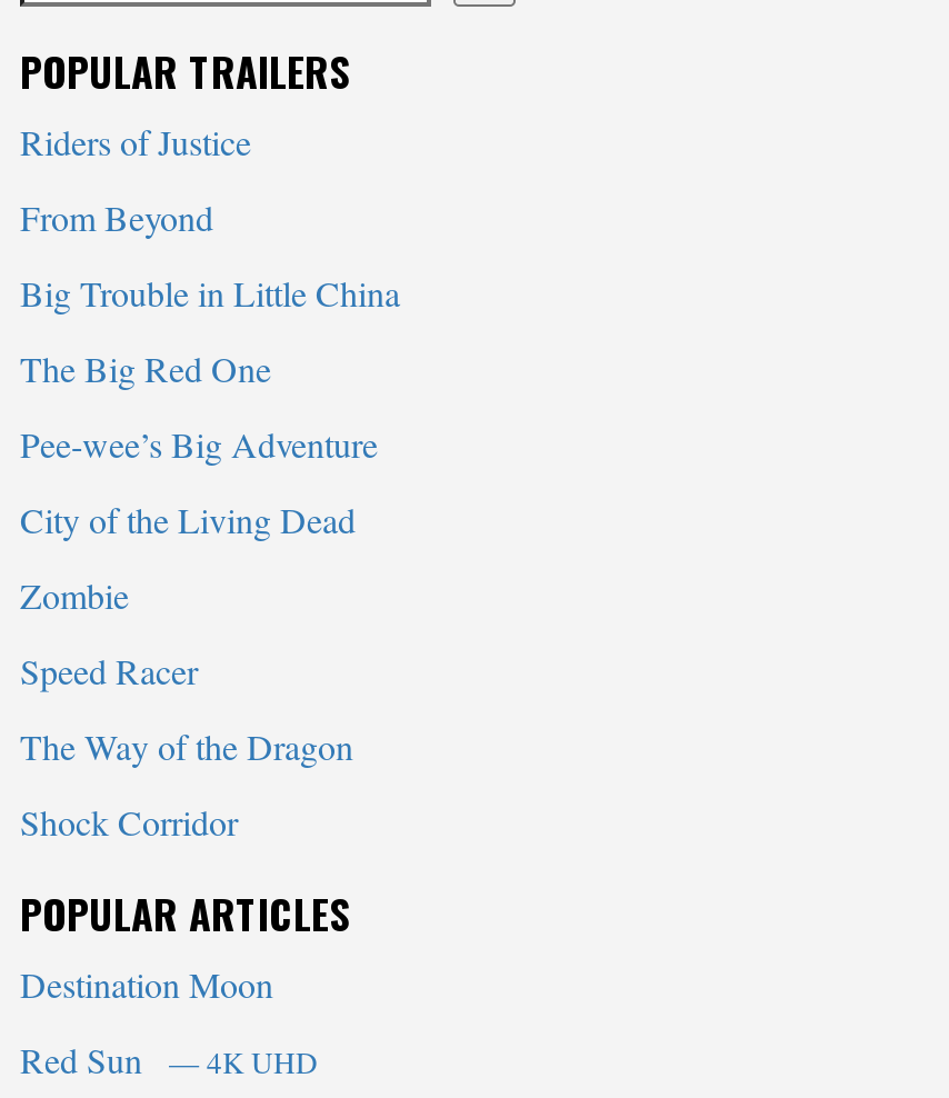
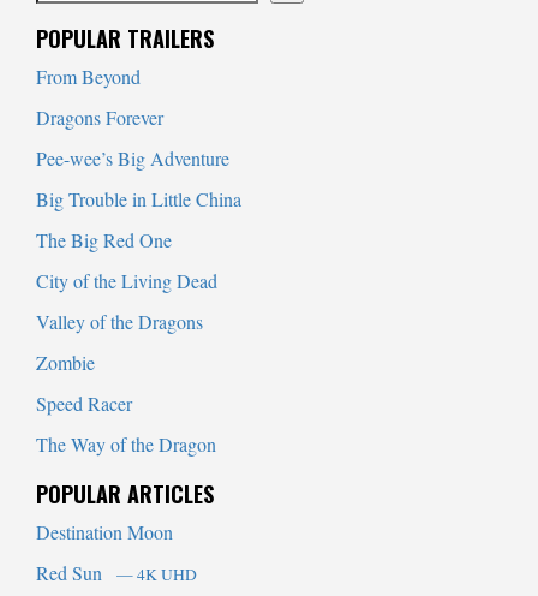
[20,117,251,164] Riders of Justice -> none
moved [20,193,213,240] -> [36,63,141,89]: From Beyond
none -> [36,104,163,130] Dragons Forever
moved [20,268,400,391] -> [36,186,241,252]: Big Trouble in Little China | The Big Red One
moved [20,420,378,466] -> [36,145,229,170]: Pee-wee’s Big Adventure
none -> [36,309,203,334] Valley of the Dragons
moved [20,571,353,769] -> [36,349,216,456]: Zombie | Speed Racer | The Way of the Dragon
[20,797,238,844] Shock Corridor -> none

